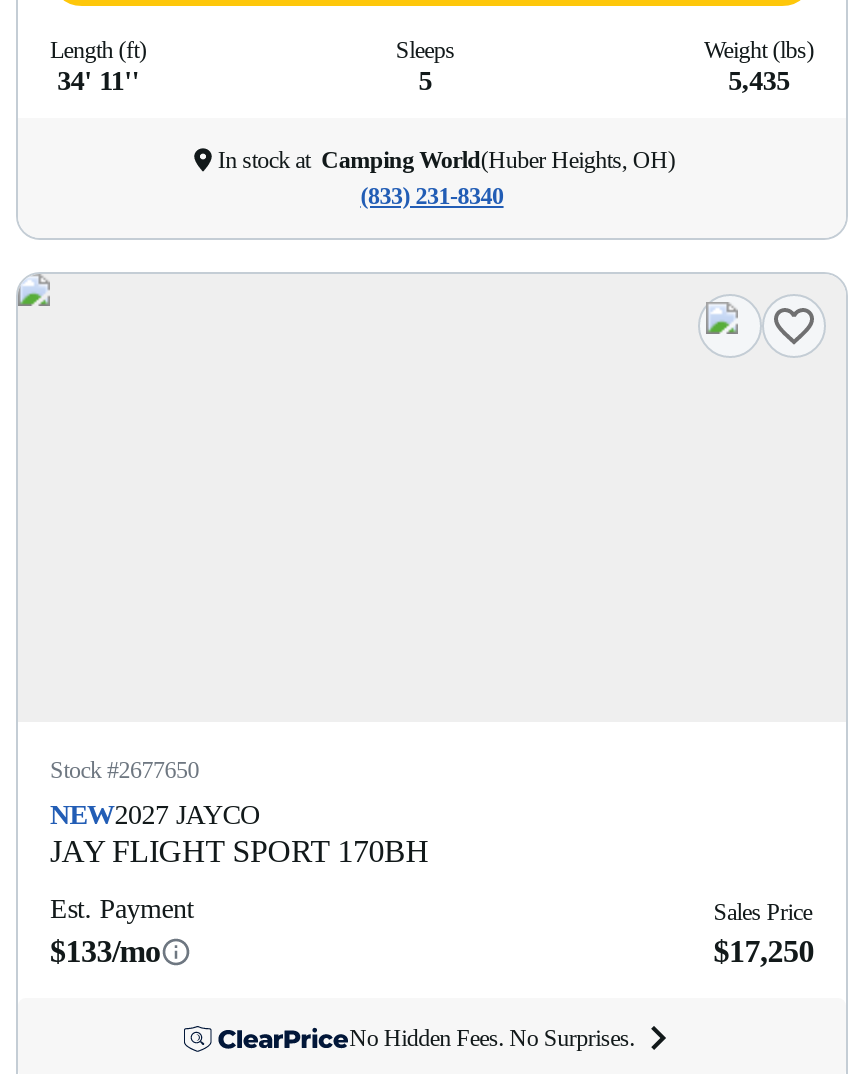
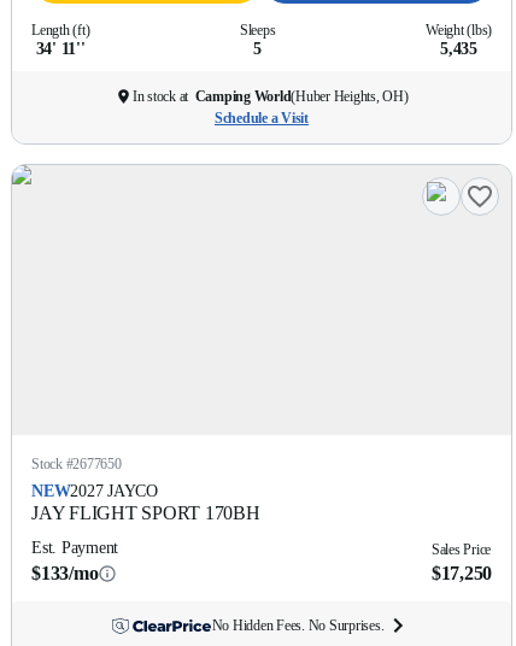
[360,182,503,210] (833) 231-8340 -> [215,110,309,127] Schedule a Visit

